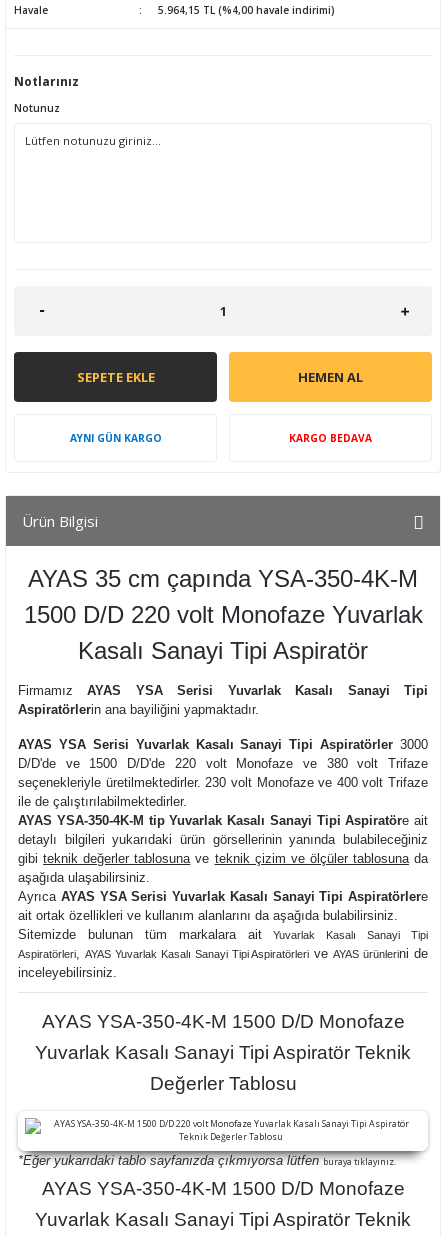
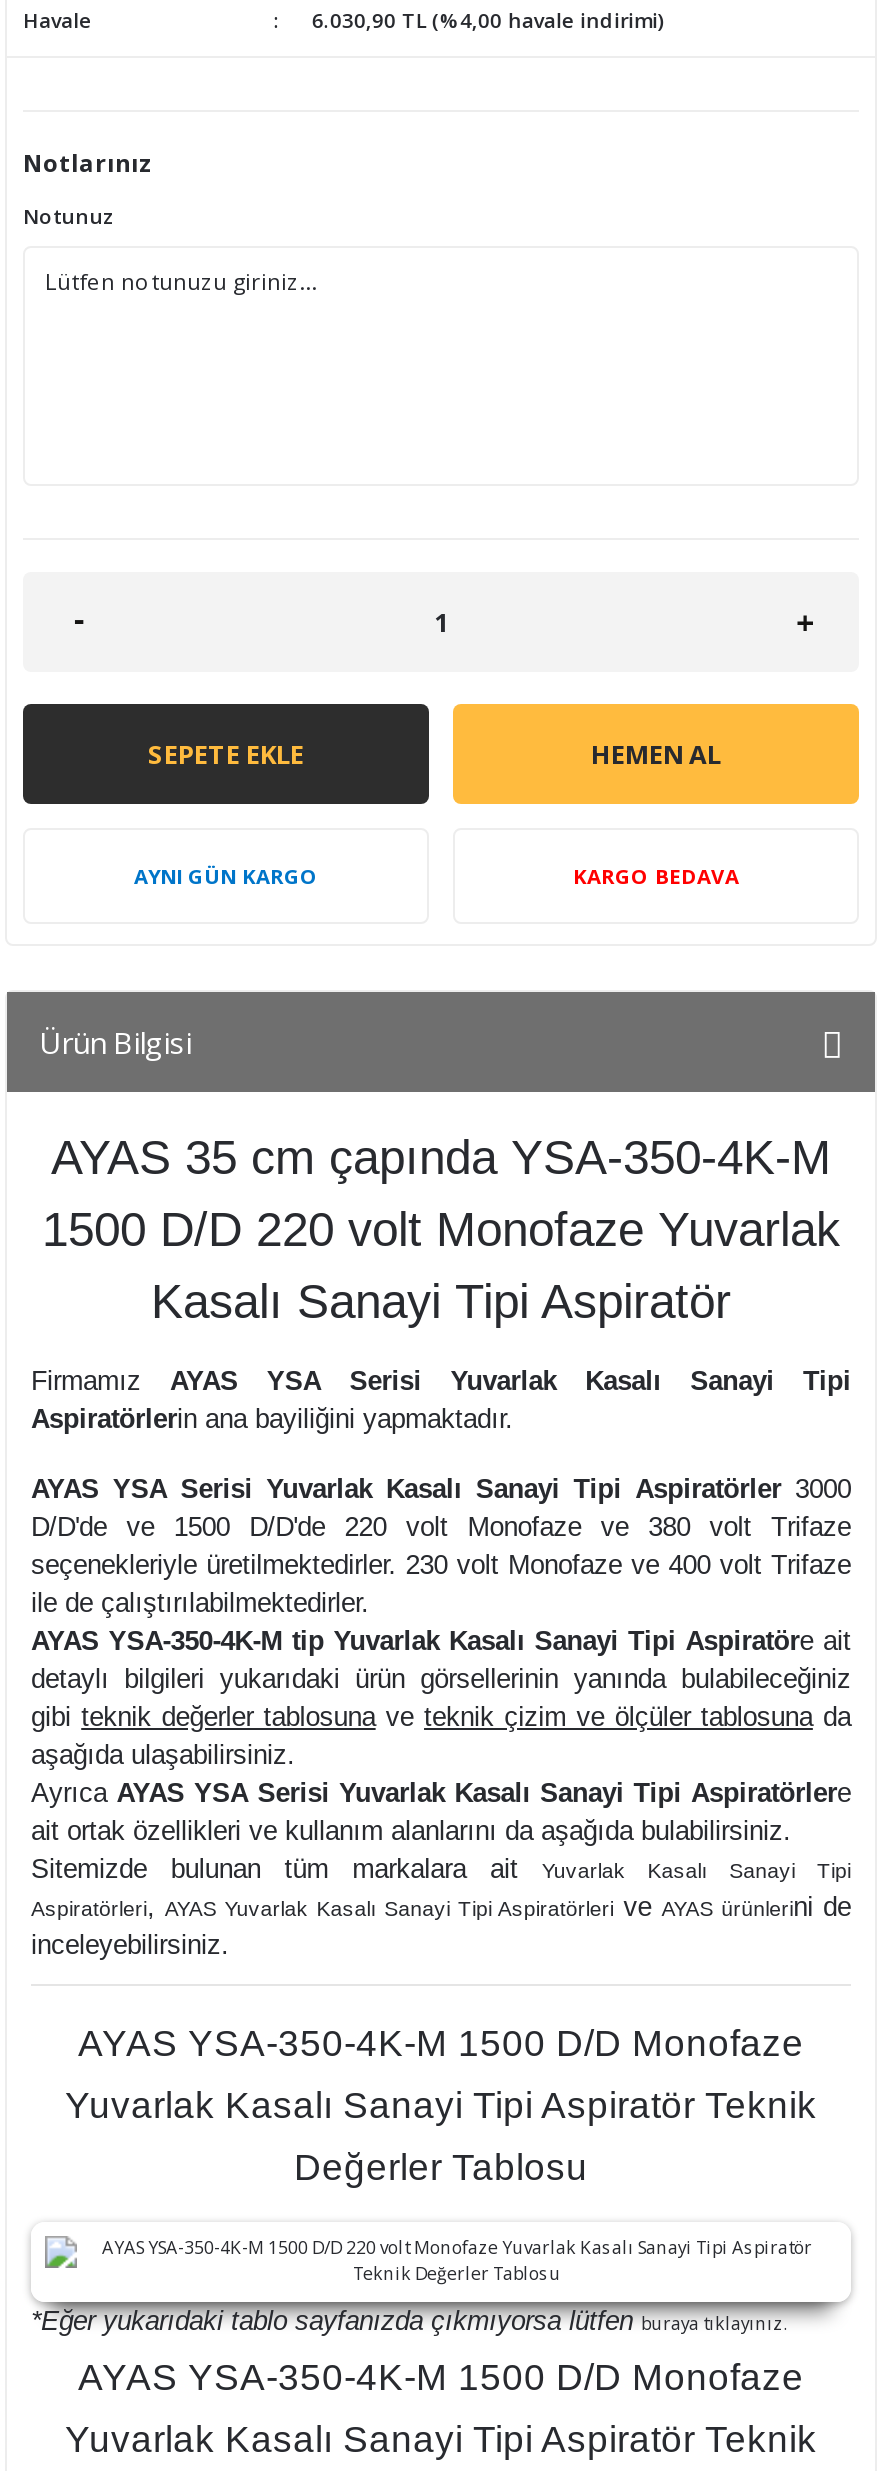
[158,3,335,17] 5.964,15 TL (%4,00 havale indirimi) -> [312,6,666,34] 6.030,90 TL (%4,00 havale indirimi)

